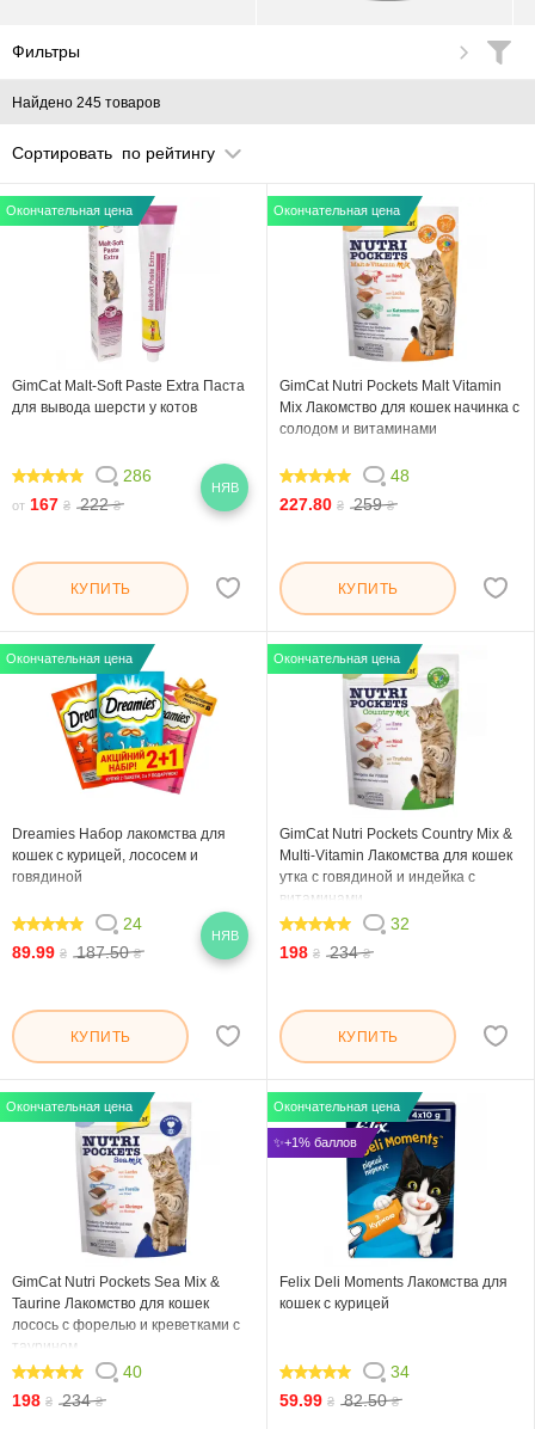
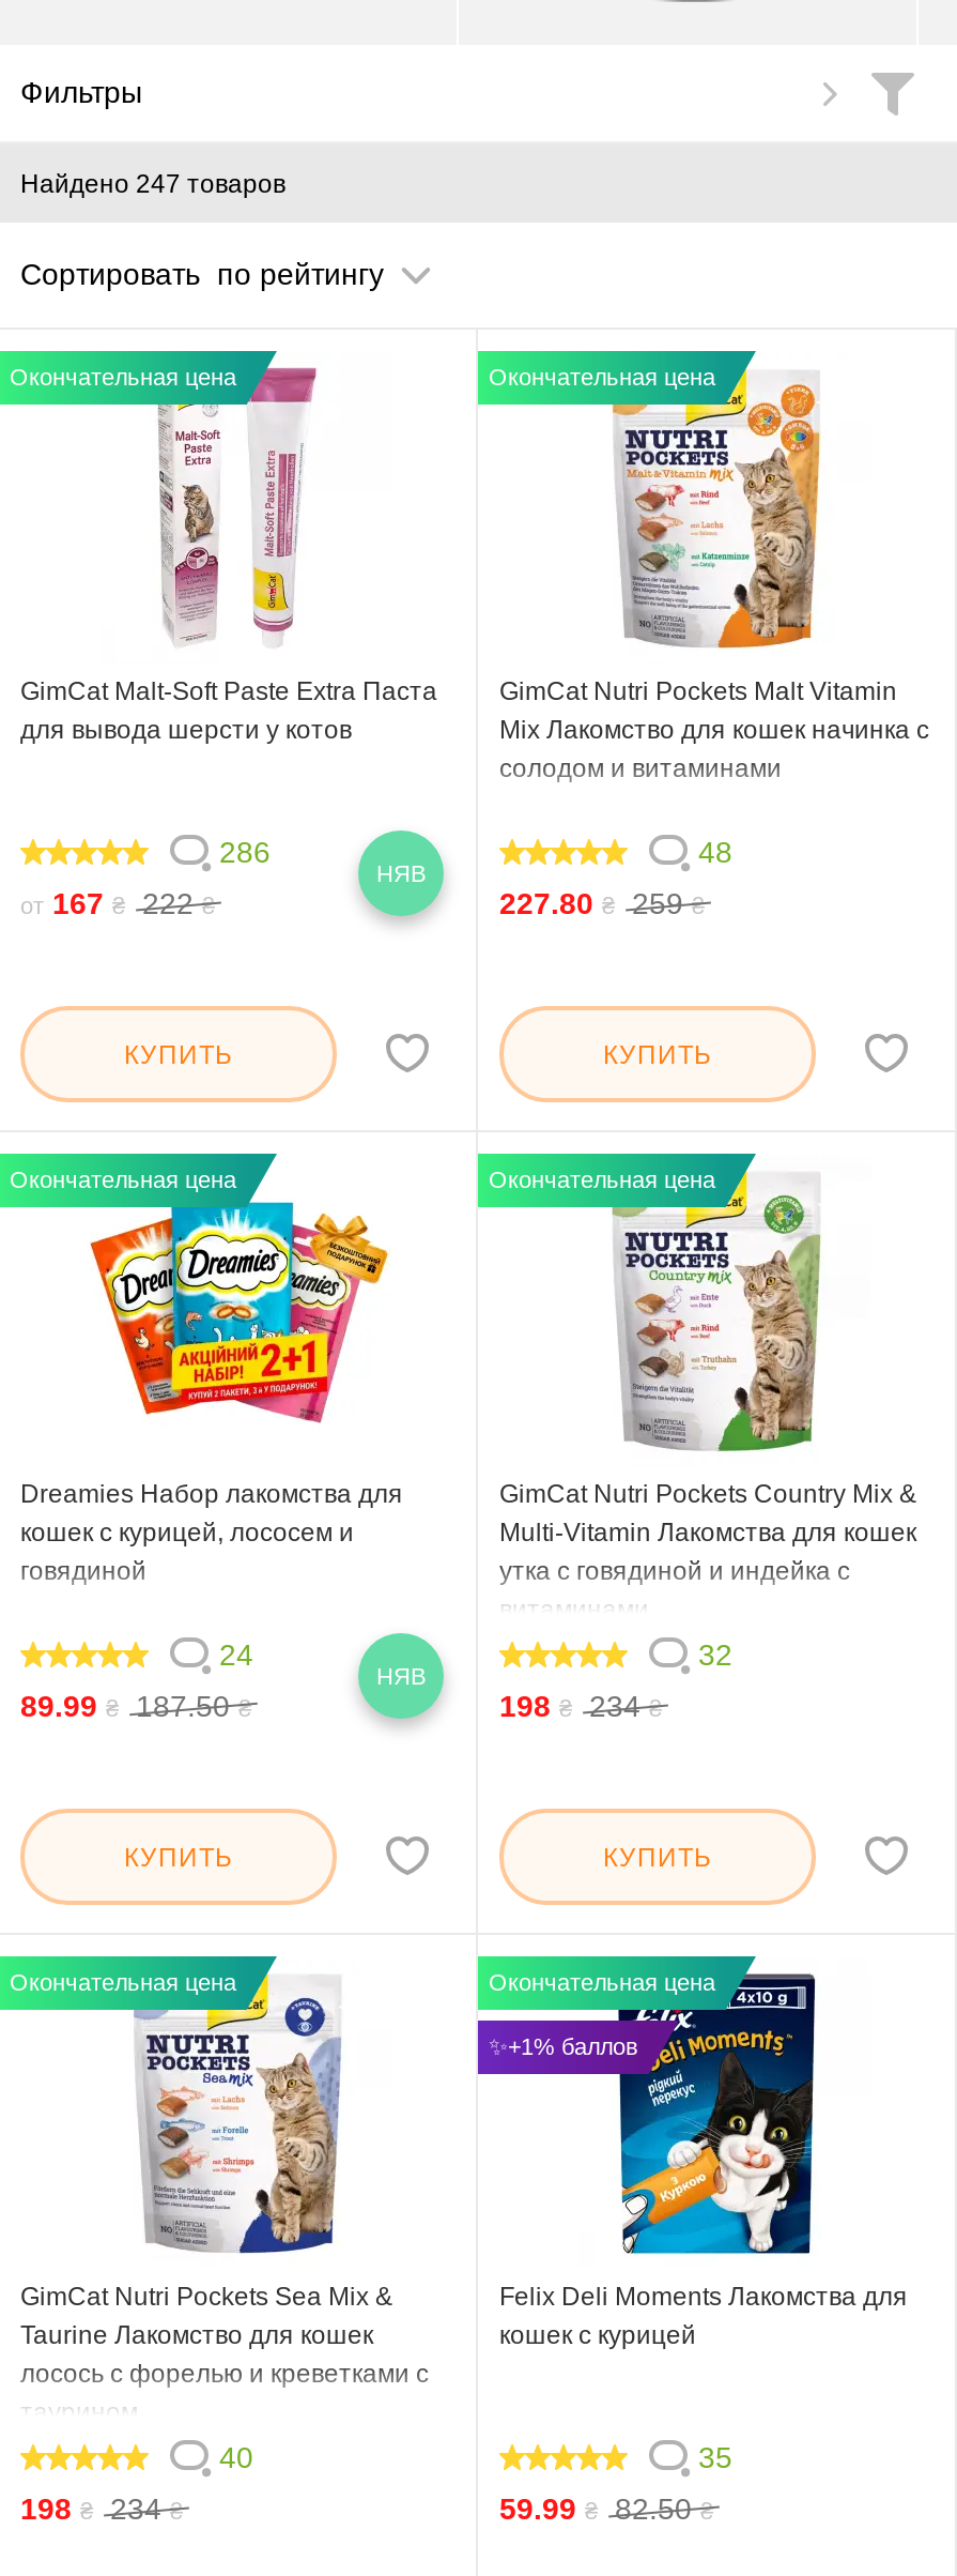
[12,94,160,111] Найдено 245 товаров -> [20,169,285,199] Найдено 247 товаров
[391,1362,410,1381] 34 -> [698,2440,732,2474] 35

